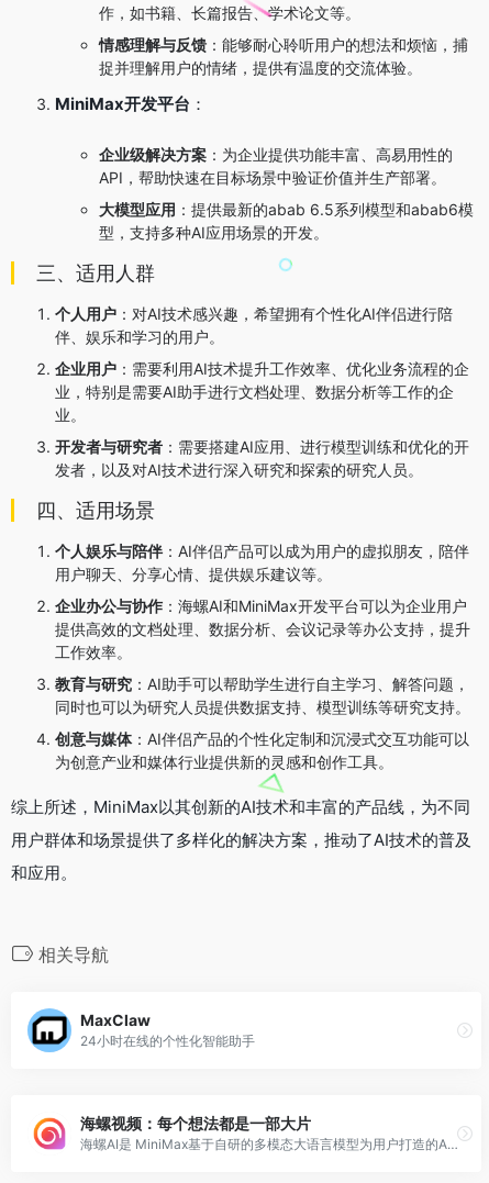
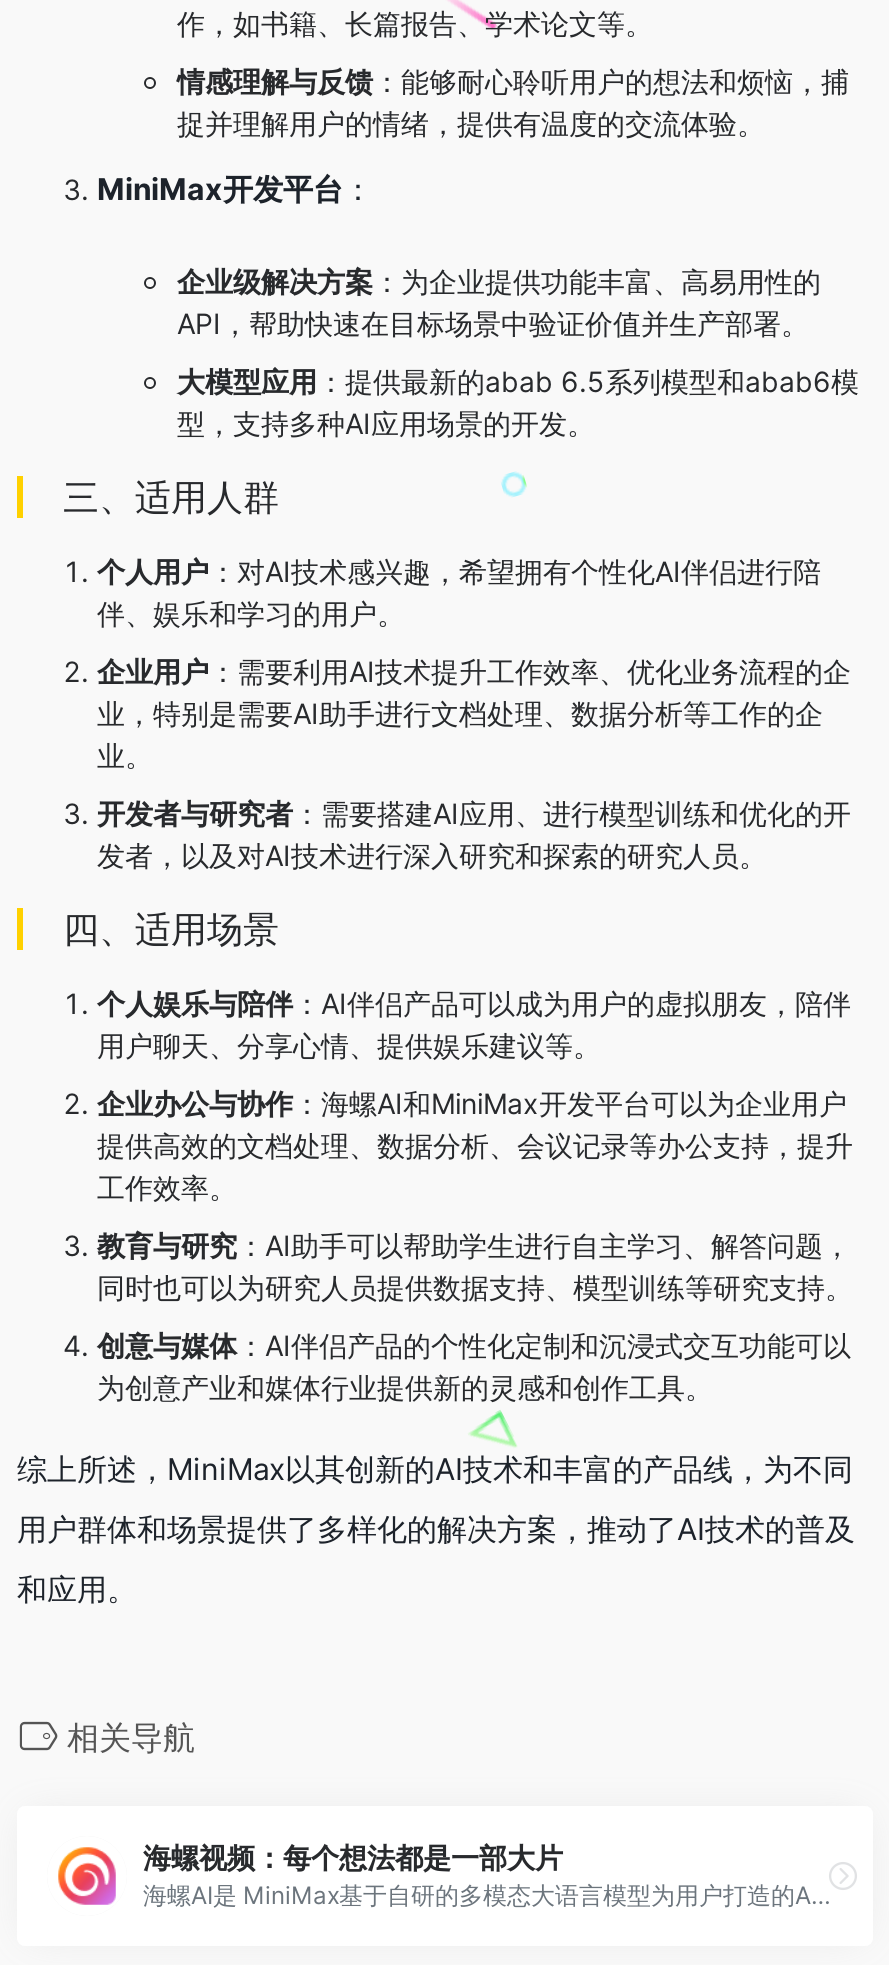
[26,1007,255,1053] [image] | MaxClaw‌ | 24小时在线的个性化智能助手 -> none

